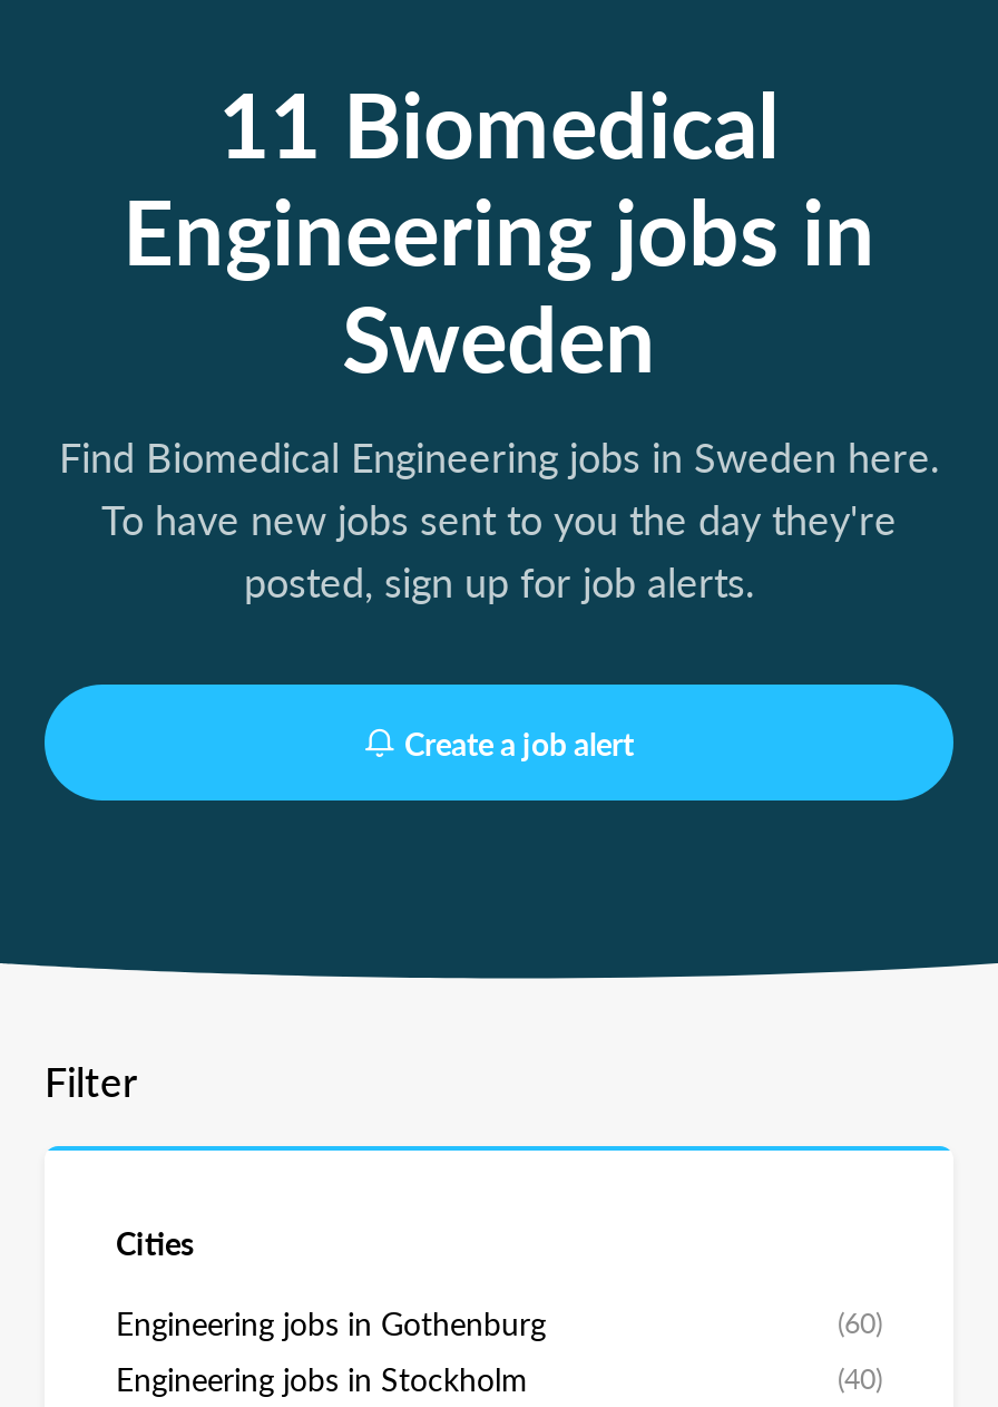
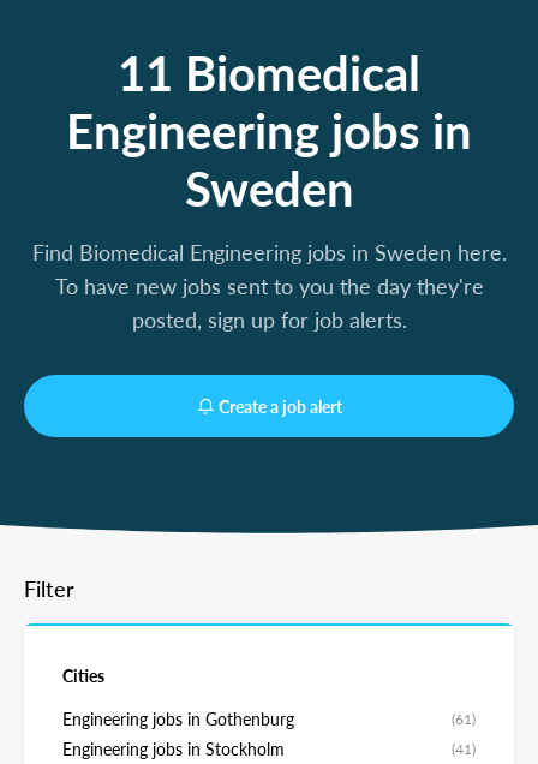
[838,1302,882,1342] (60) -> [452,708,476,729] (61)
[838,1358,882,1398] (40) -> [452,738,476,759] (41)

